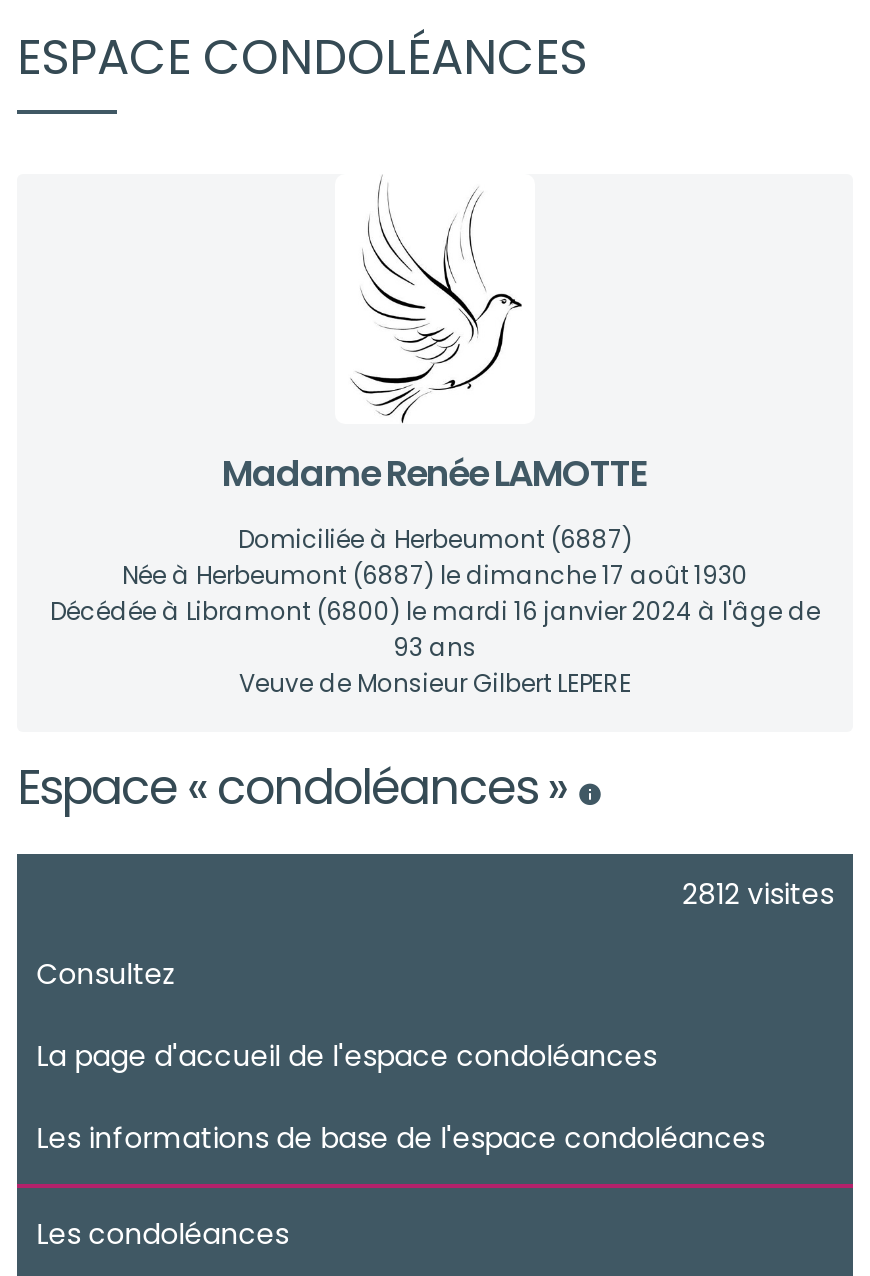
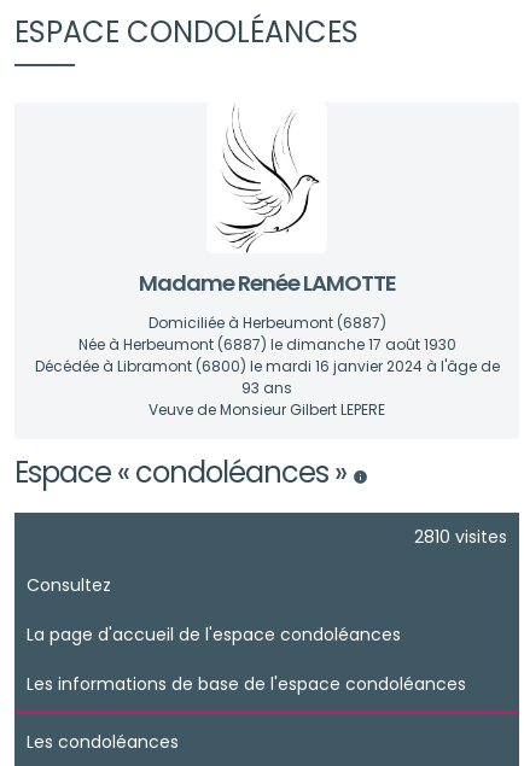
[681,874,833,914] 2812 visites -> [414,524,507,549] 2810 visites

